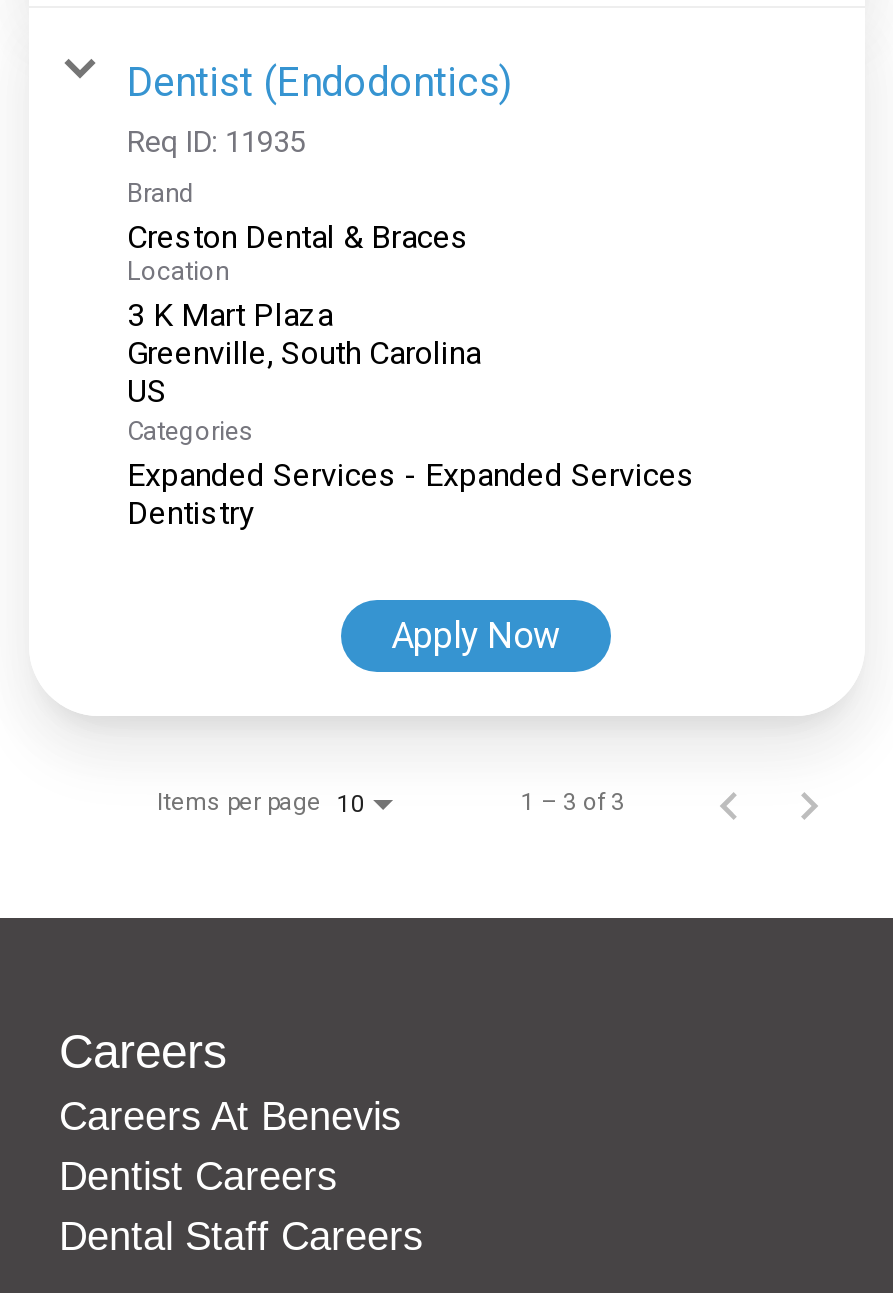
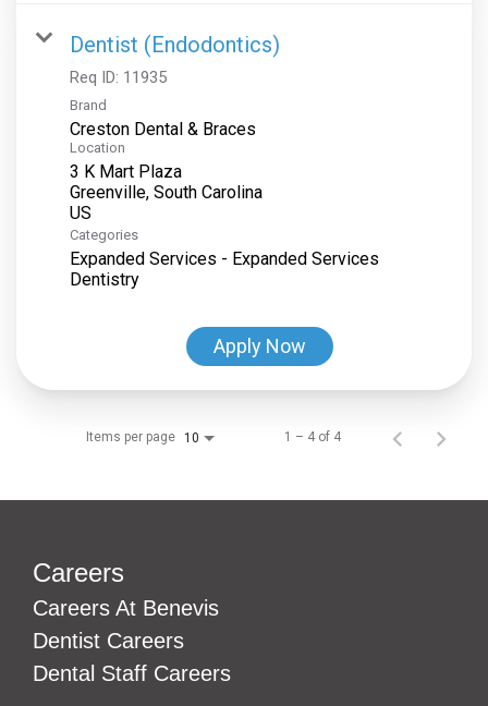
[521,788,625,816] 1 – 3 of 3 -> [284,429,341,445] 1 – 4 of 4

